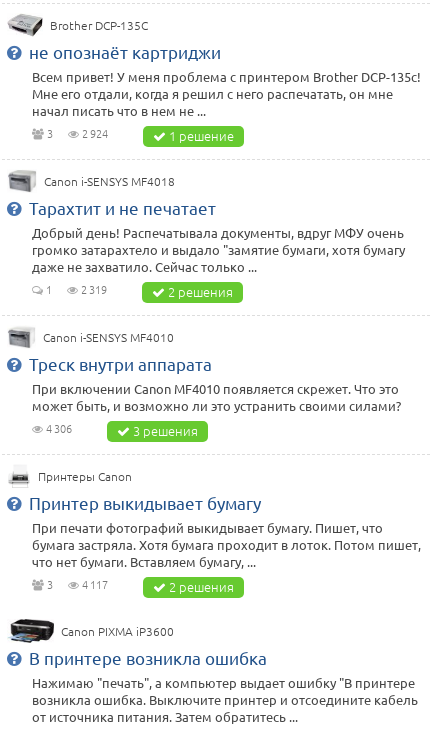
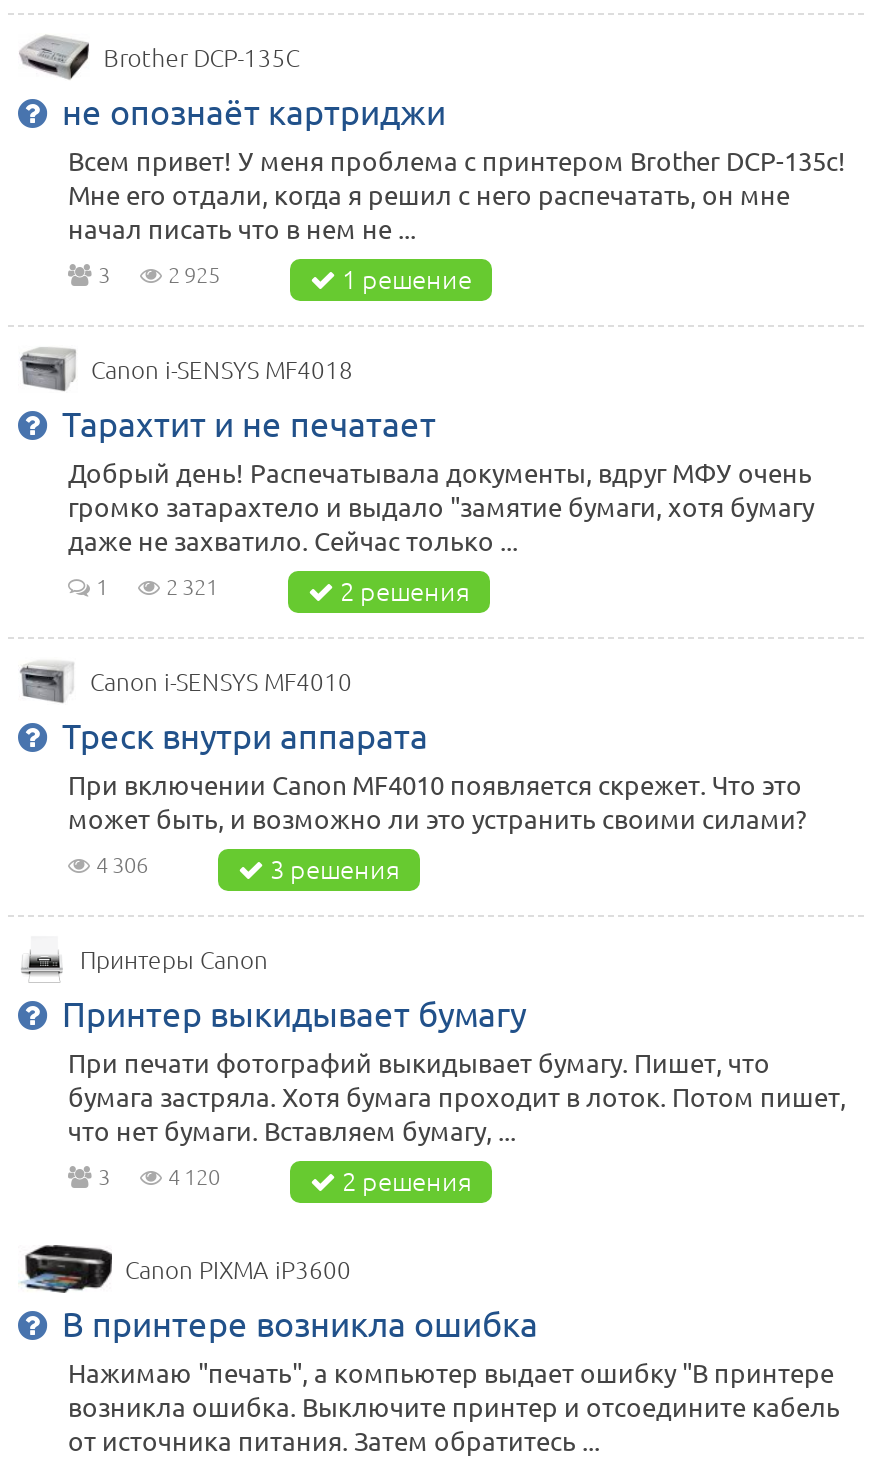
[44,125,108,141] 3 2 924 -> [92,256,220,288] 3 2 925
[43,281,107,297] 1 2 319 -> [90,569,218,601] 1 2 321
[44,576,108,592] 3 4 117 -> [92,1159,220,1191] 3 4 120

